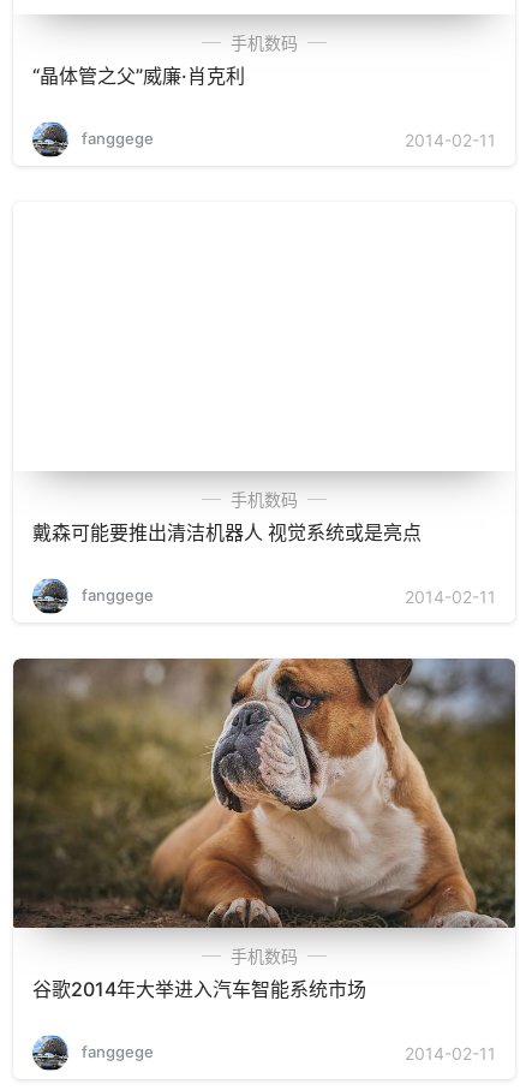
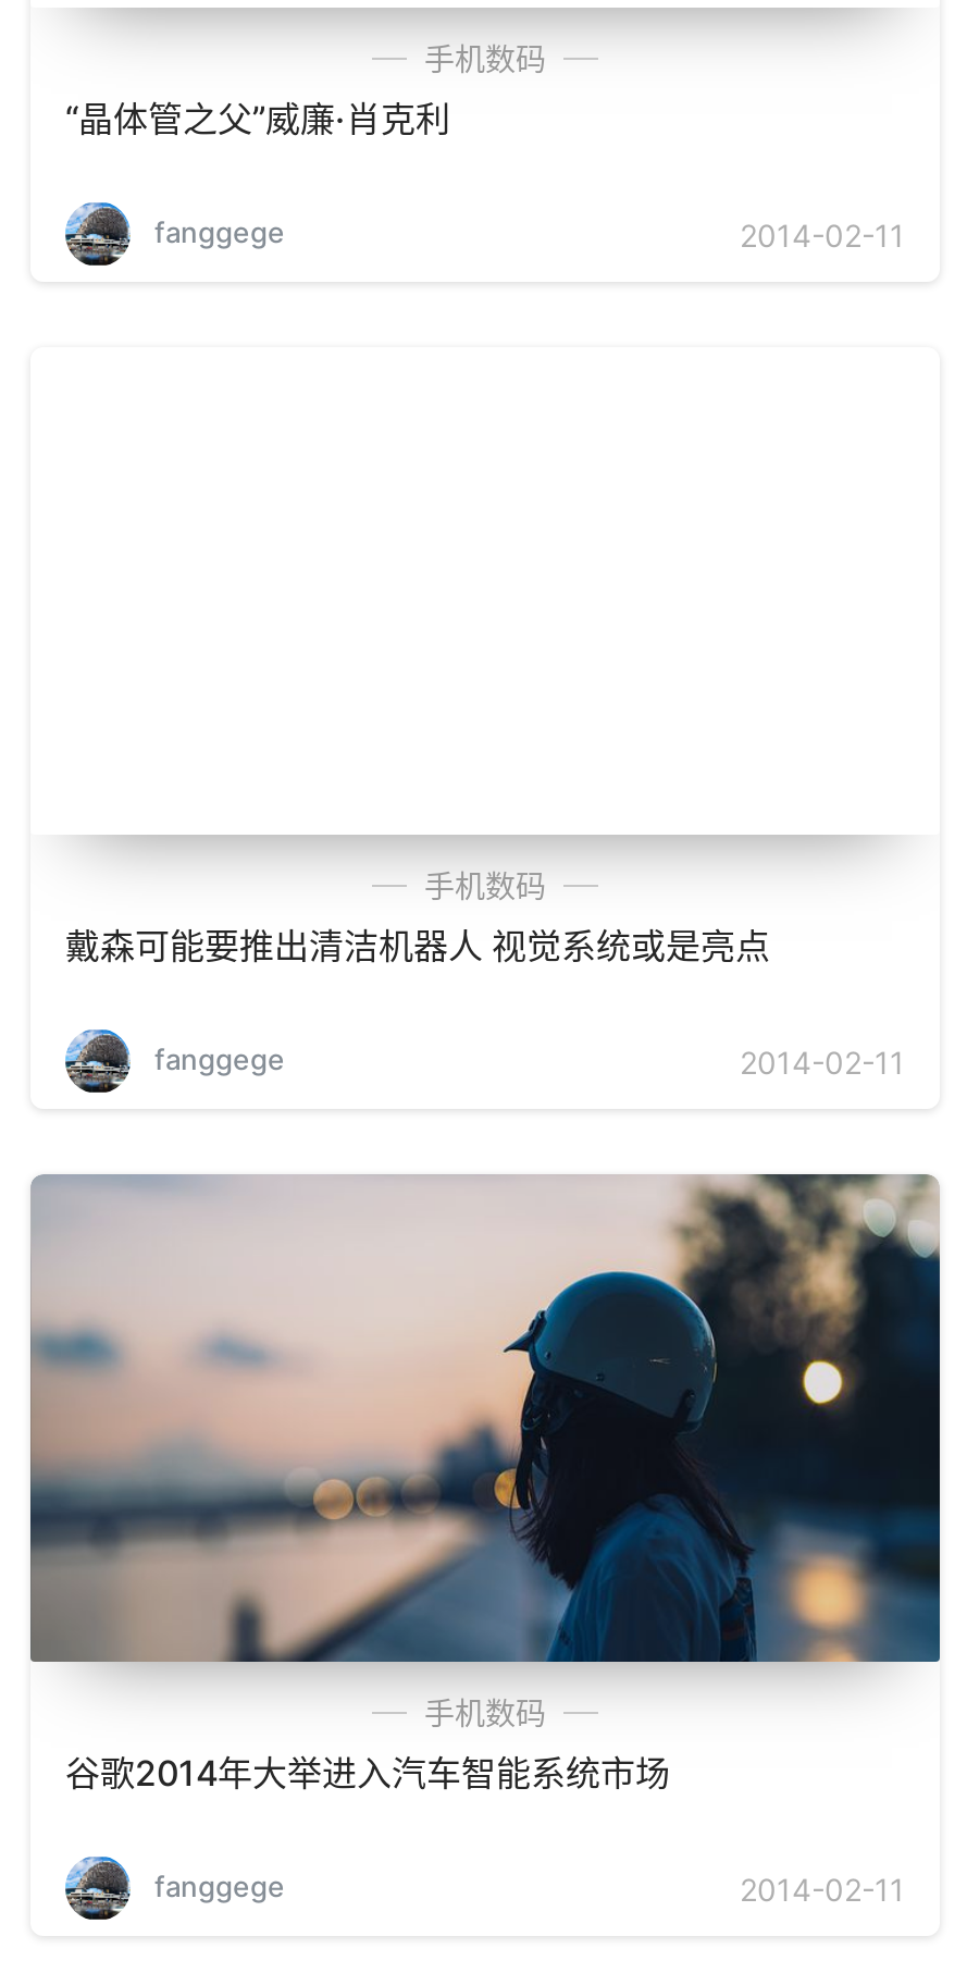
[12,657,515,929] [image] -> [30,1174,940,1662] [image]

